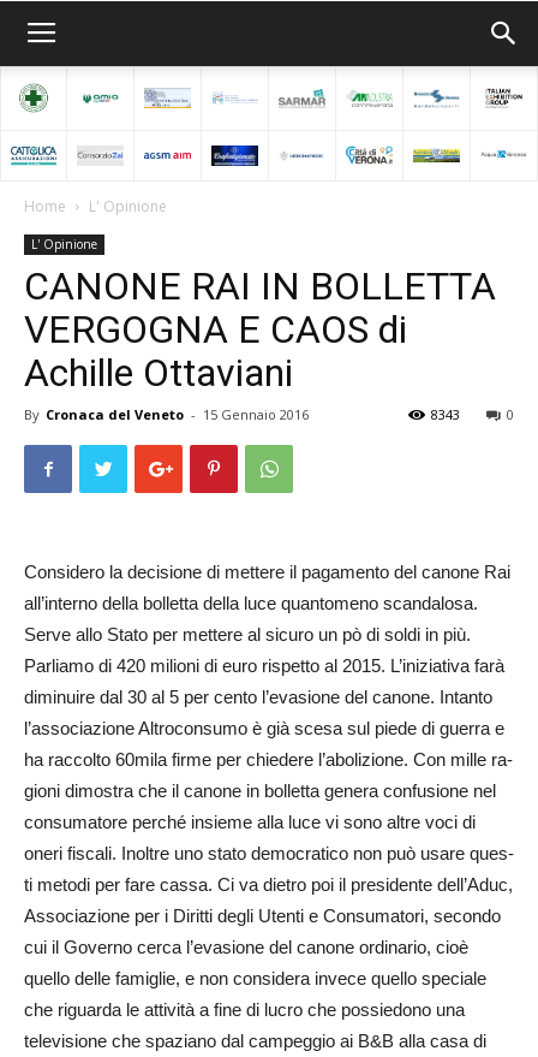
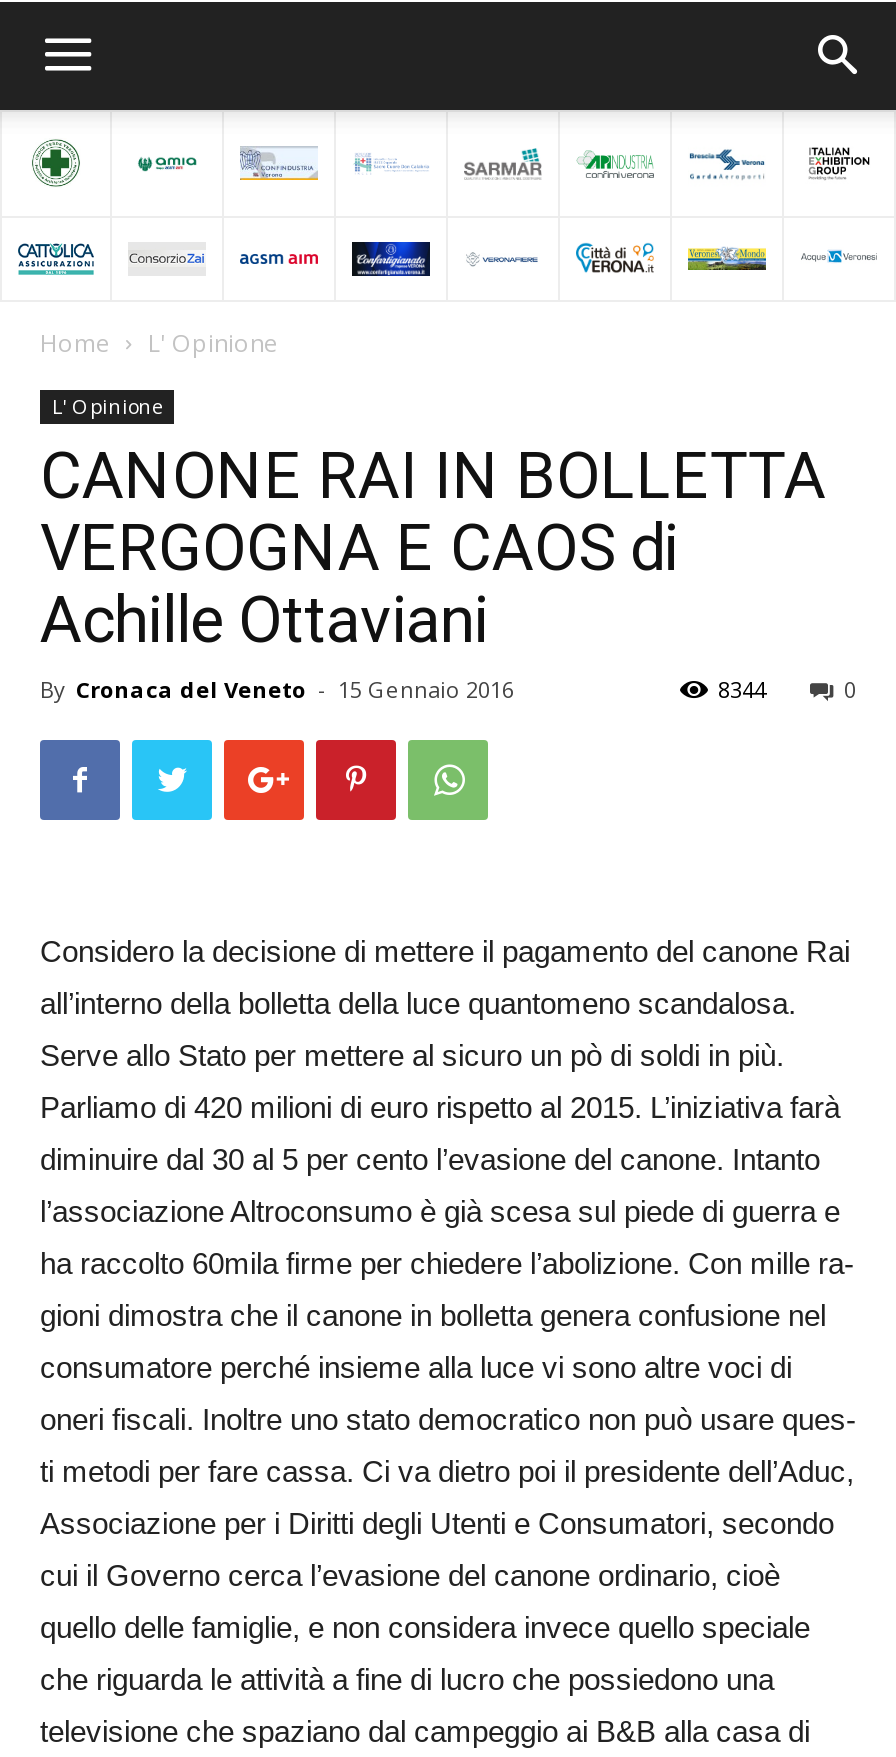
[431,405,460,423] 8343 -> [718,674,766,704] 8344

